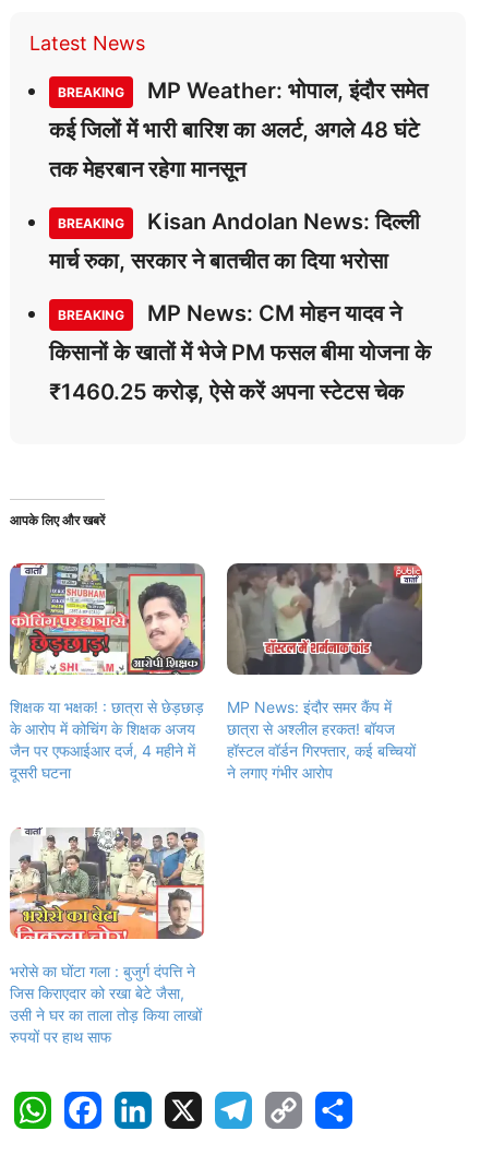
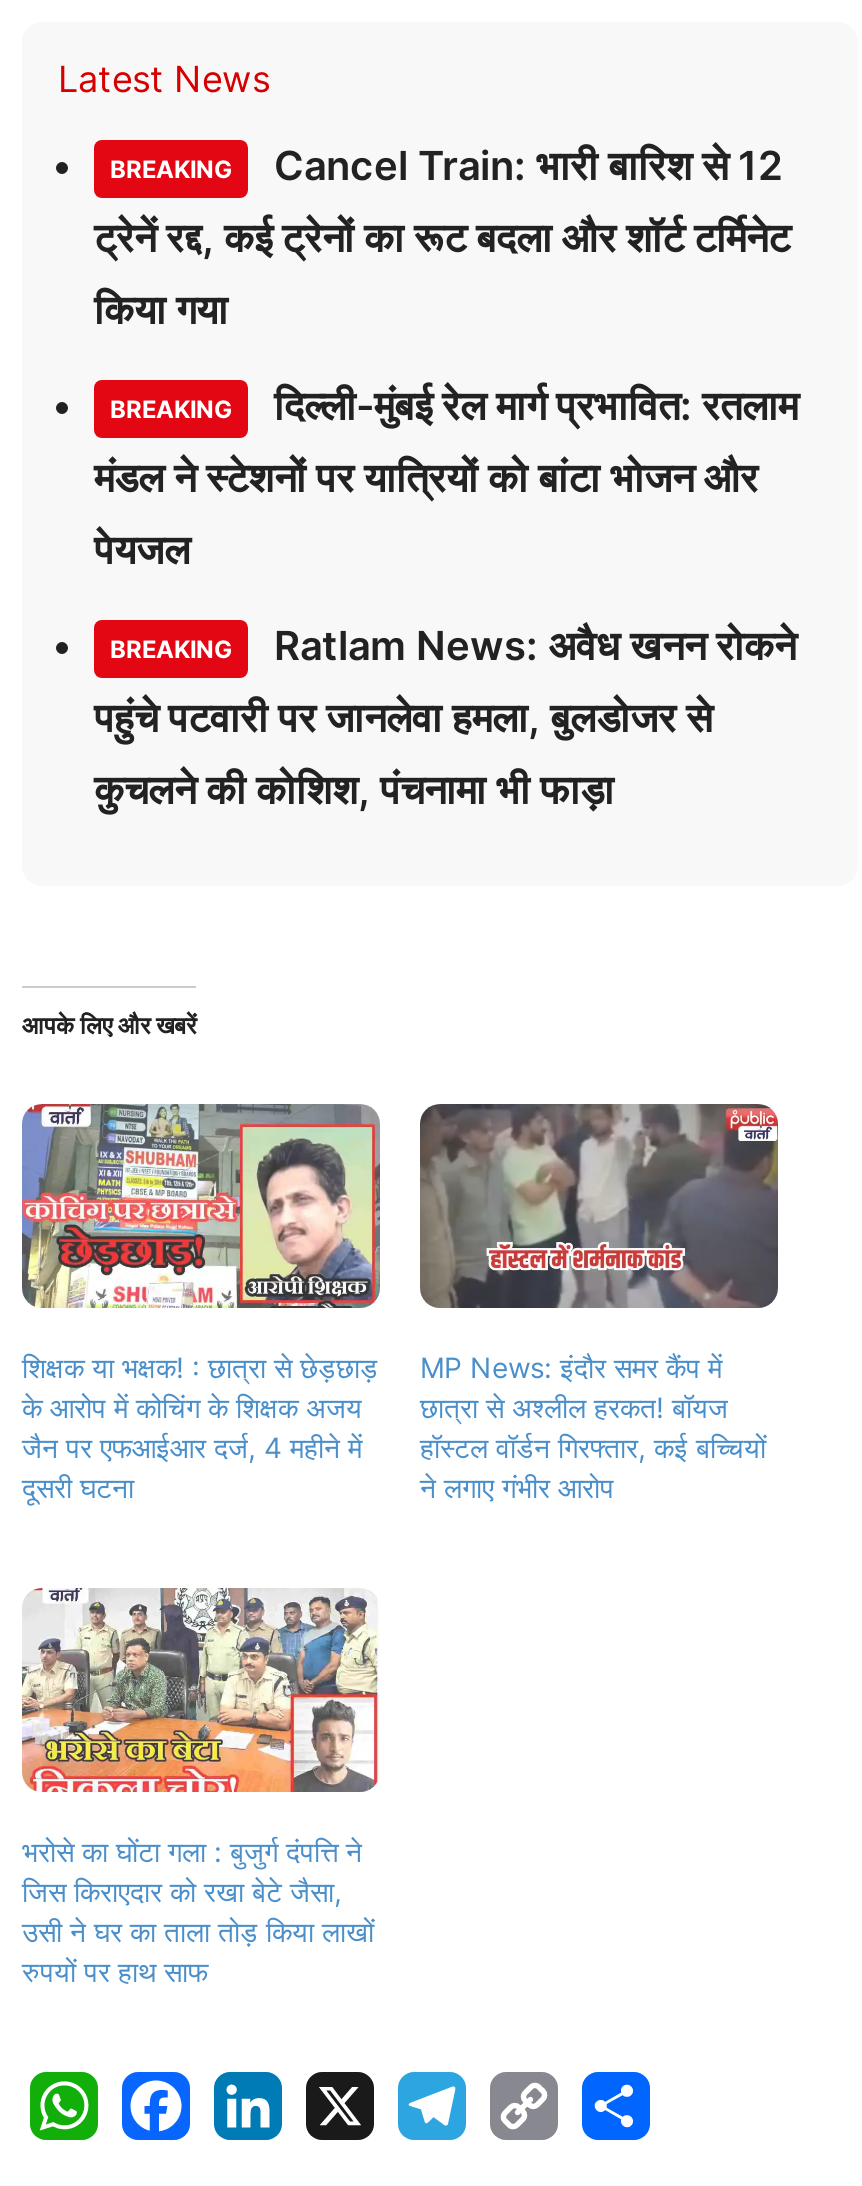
[142,77,428,104] MP Weather: भोपाल, इंदौर समेत -> [264,142,782,190] Cancel Train: भारी बारिश से 12
[49,117,419,143] कई जिलों में भारी बारिश का अलर्ट, अगले 48 घंटे -> [94,214,790,262] ट्रेनें रद्द, कई ट्रेनों का रूट बदला और शॉर्ट टर्मिनेट
[49,156,245,182] तक मेहरबान रहेगा मानसून -> [94,286,228,334] किया गया
[49,208,420,274] Kisan Andolan News: दिल्ली | मार्च रुका, सरकार ने बातचीत का दिया भरोसा -> [94,382,798,574] दिल्ली-मुंबई रेल मार्ग प्रभावित: रतलाम | मंडल ने स्टेशनों पर यात्रियों को बांटा भोजन और | पेयजल
[142,300,401,326] MP News: CM मोहन यादव ने -> [264,622,796,670] Ratlam News: अवैध खनन रोकने
[49,339,431,366] किसानों के खातों में भेजे PM फसल बीमा योजना के -> [94,694,712,742] पहुंचे पटवारी पर जानलेवा हमला, बुलडोजर से
[49,379,404,405] ₹1460.25 करोड़, ऐसे करें अपना स्टेटस चेक -> [94,766,614,814] कुचलने की कोशिश, पंचनामा भी फाड़ा

